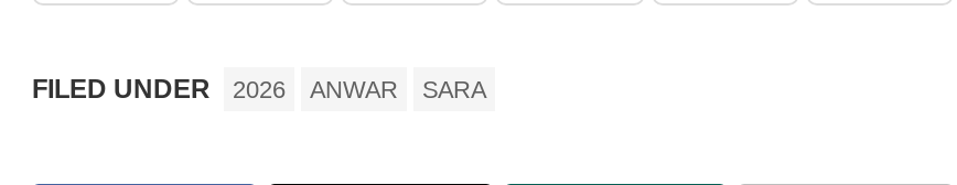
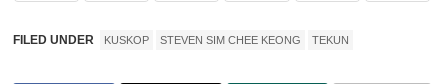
[233,76,486,102] 2026 | ANWAR | SARA -> [104,34,349,46] KUSKOP | STEVEN SIM CHEE KEONG | TEKUN

